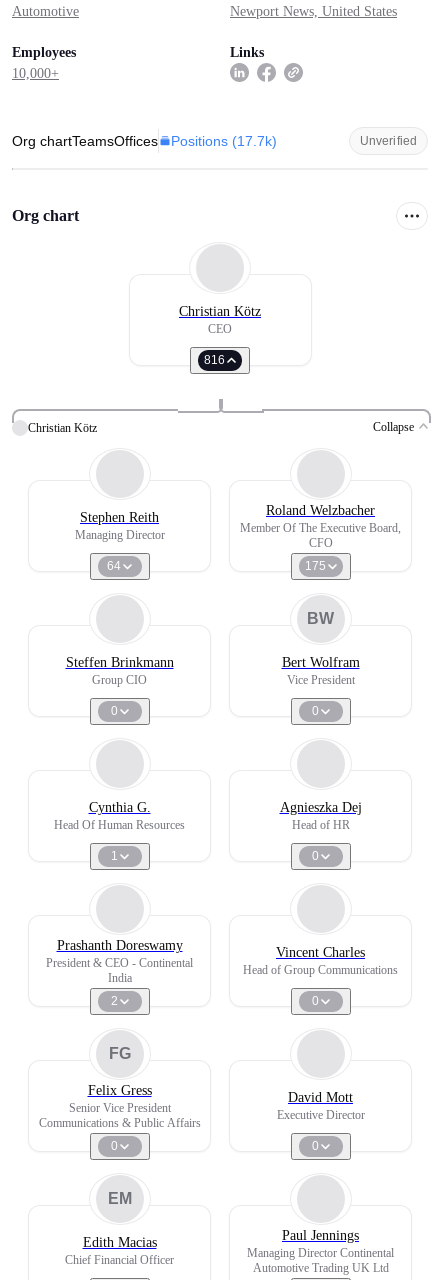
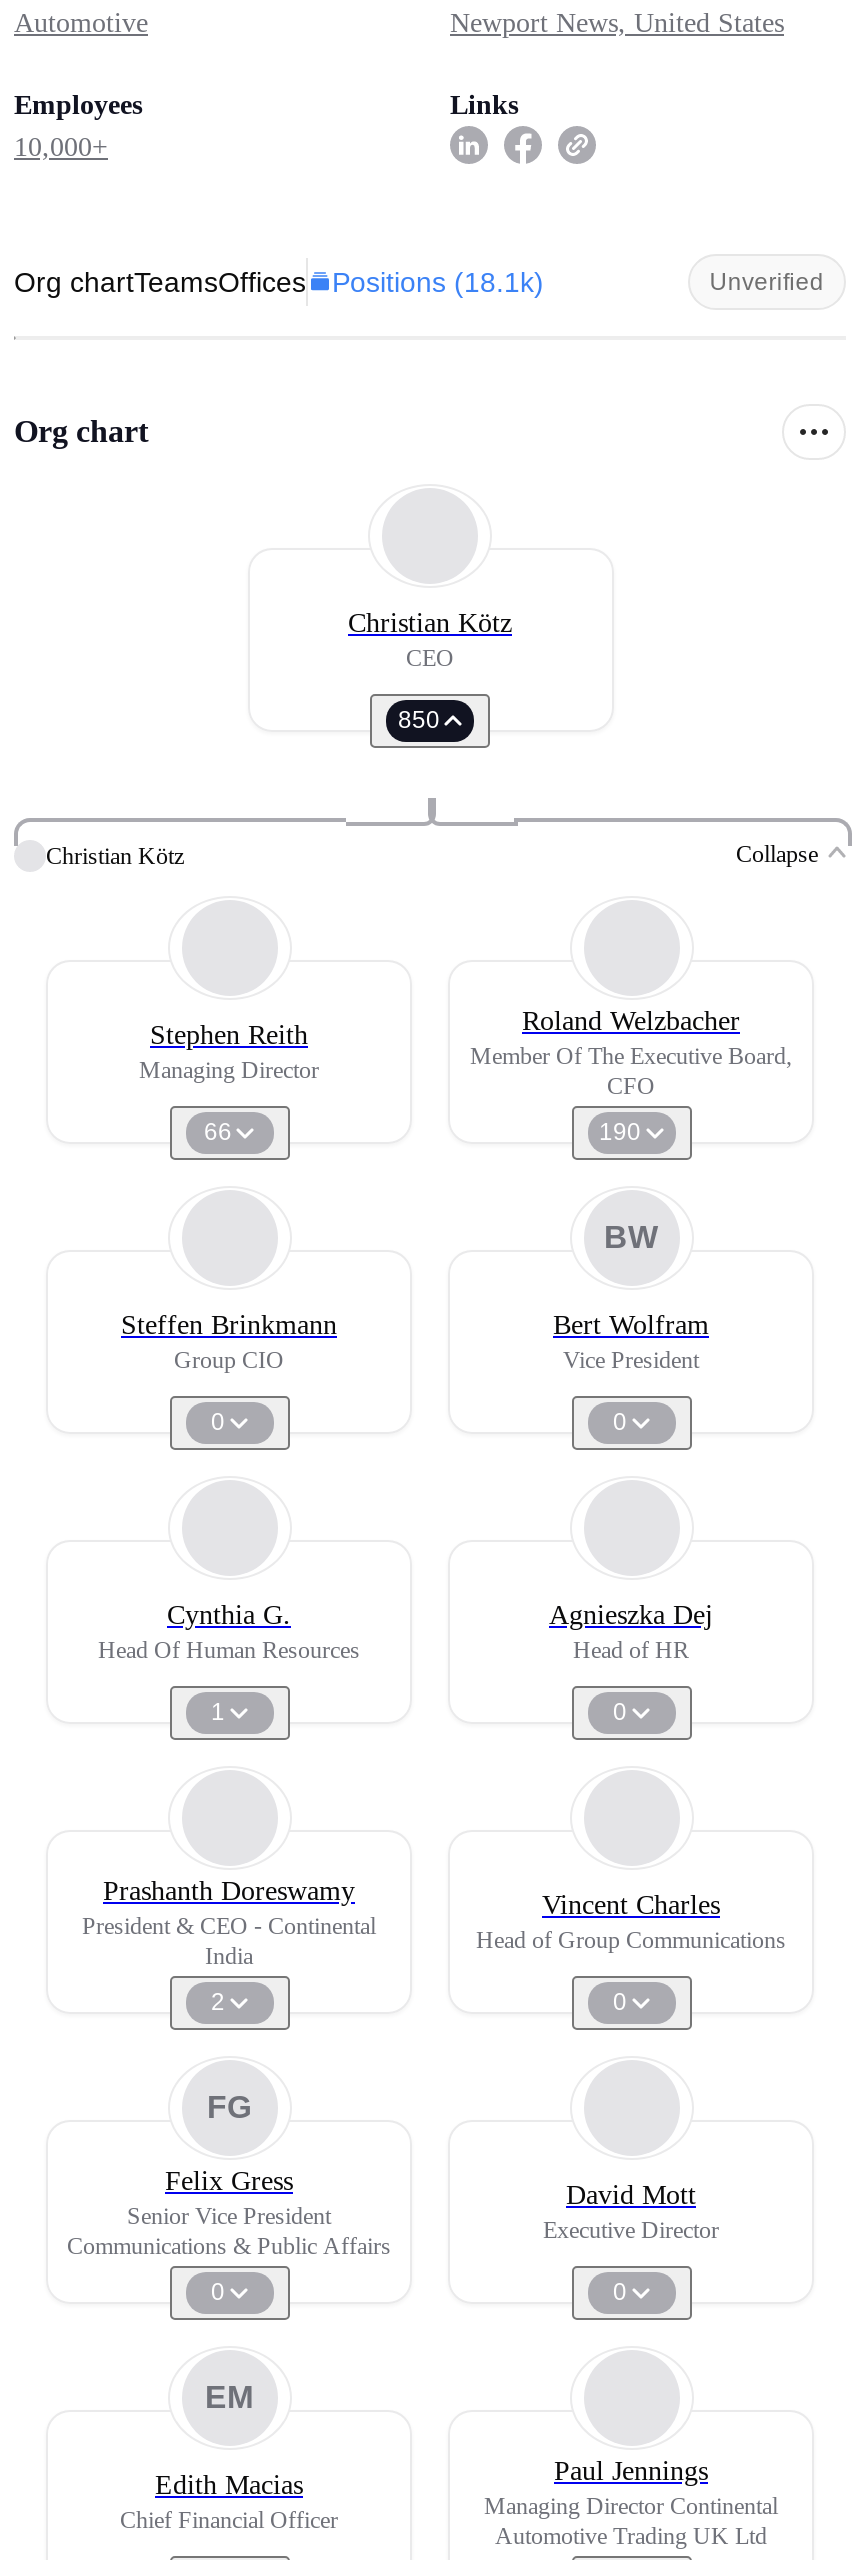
[12,133,277,149] Org chartTeamsOffices Positions (17.7k) -> [14,266,544,298] Org chartTeamsOffices Positions (18.1k)
[204,353,225,367] 816 -> [398,706,440,734] 850
[107,559,121,573] 64 -> [204,1118,232,1146] 66
[304,559,325,573] 175 -> [599,1118,641,1146] 190

